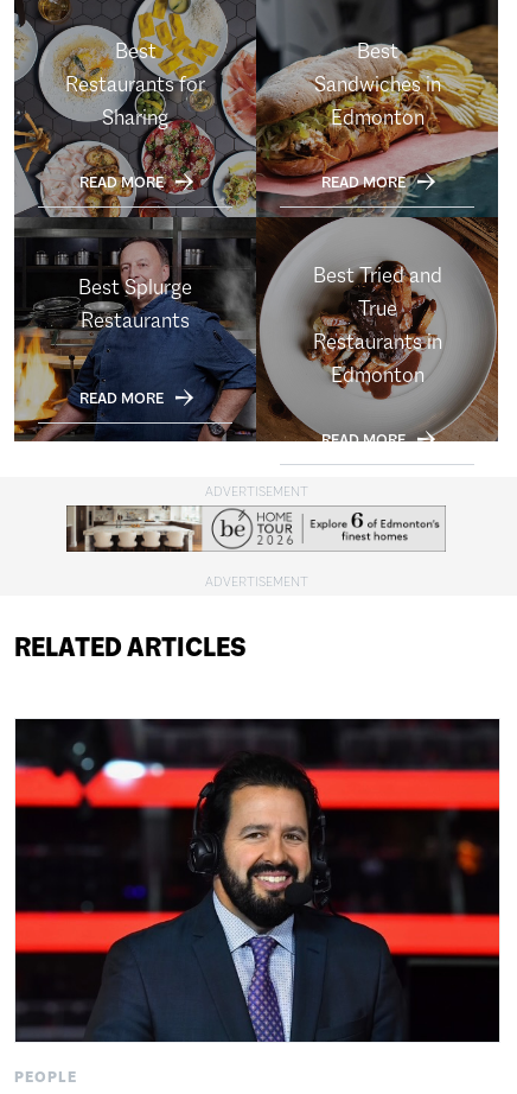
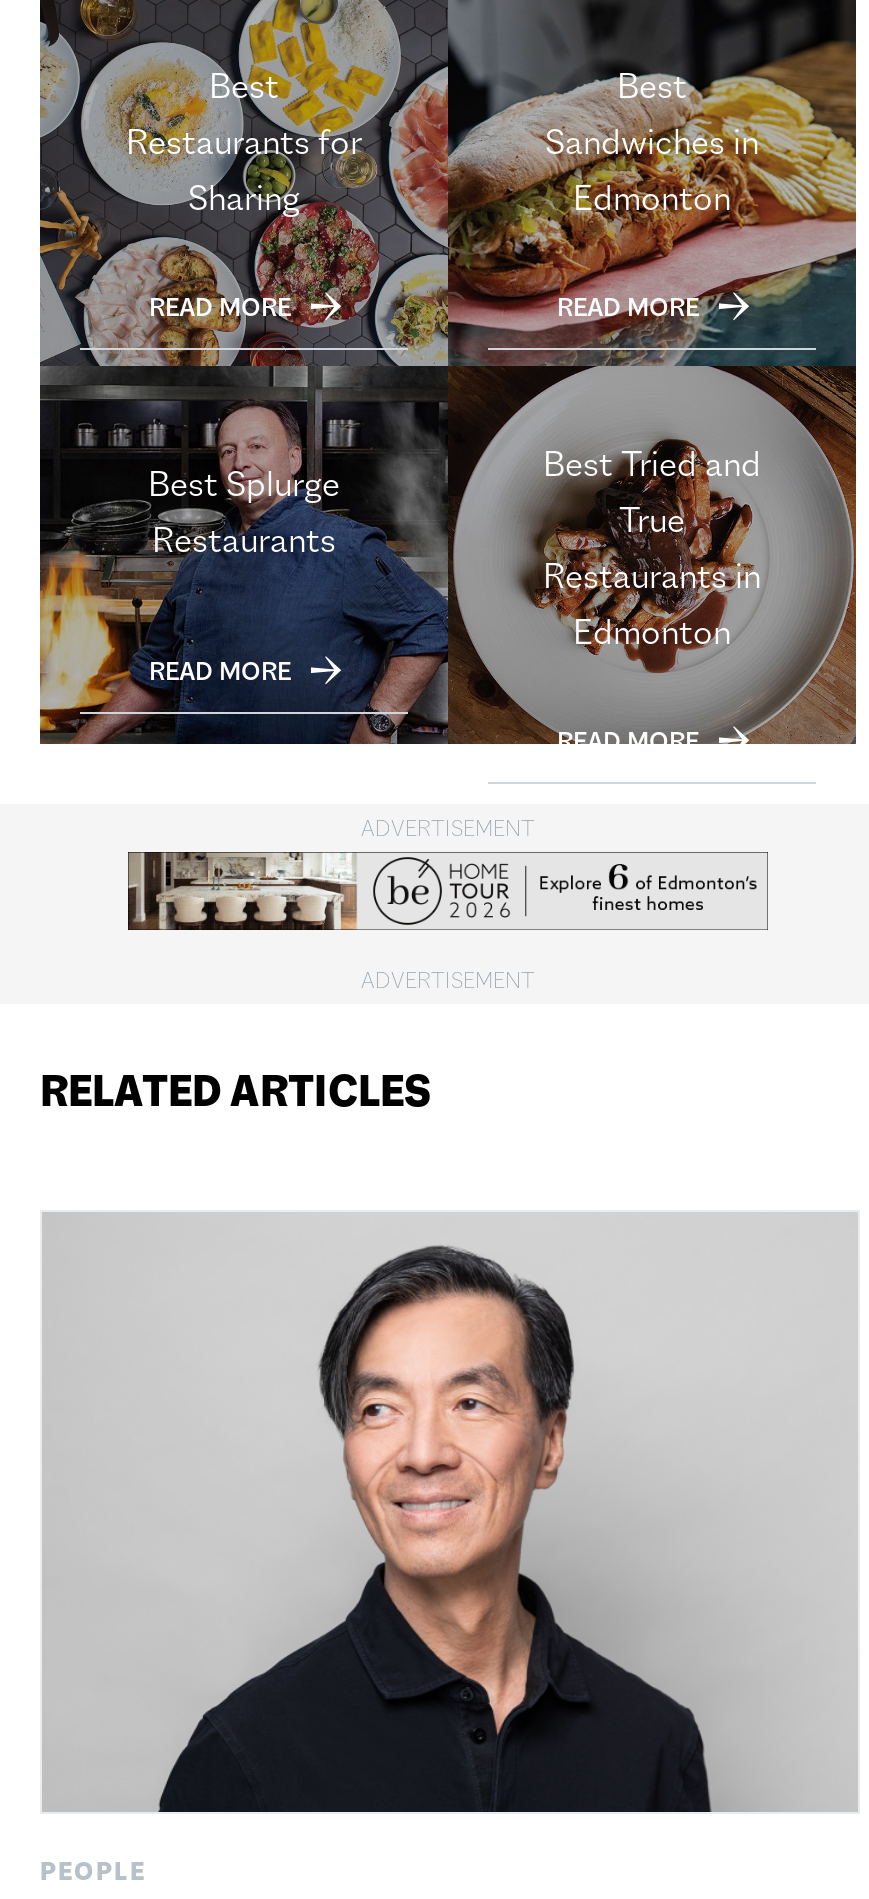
[14,718,500,1043] [image] -> [42,1212,858,1814] [image]

